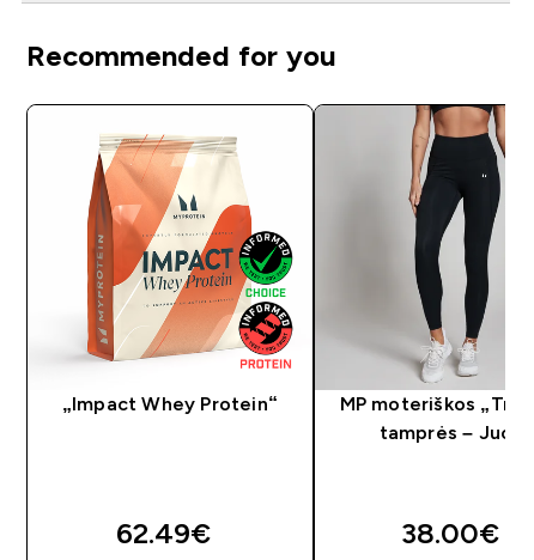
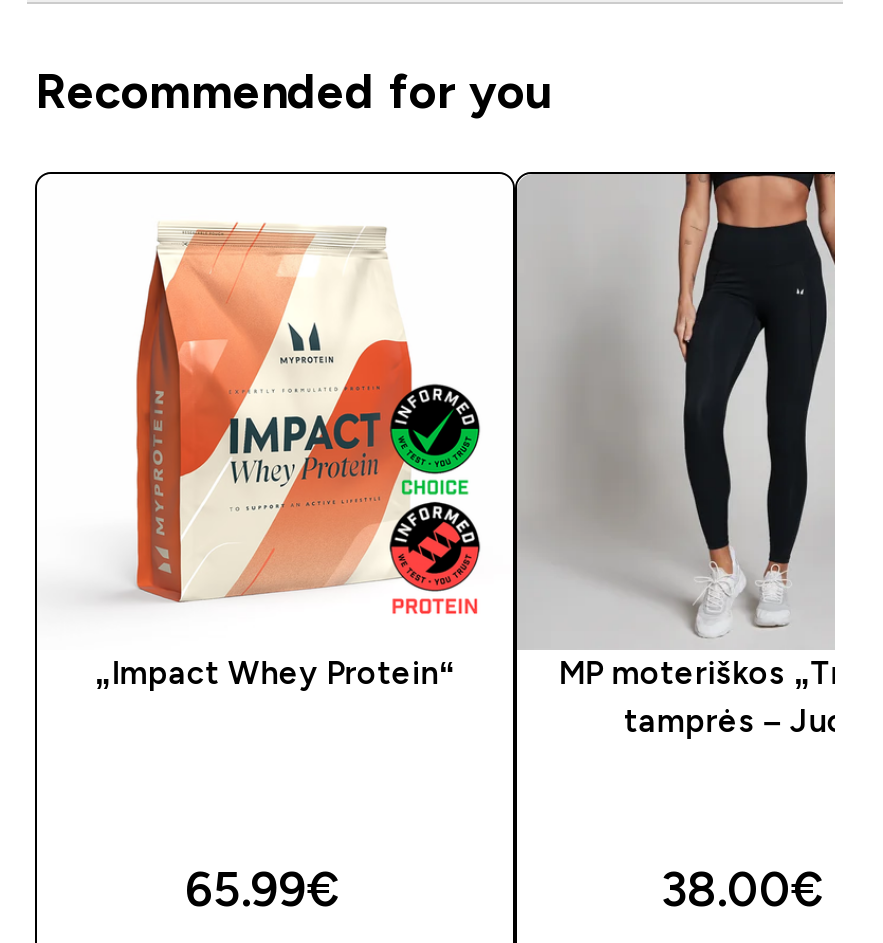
[116,517,210,549] 62.49€ -> [185,861,341,915] 65.99€

